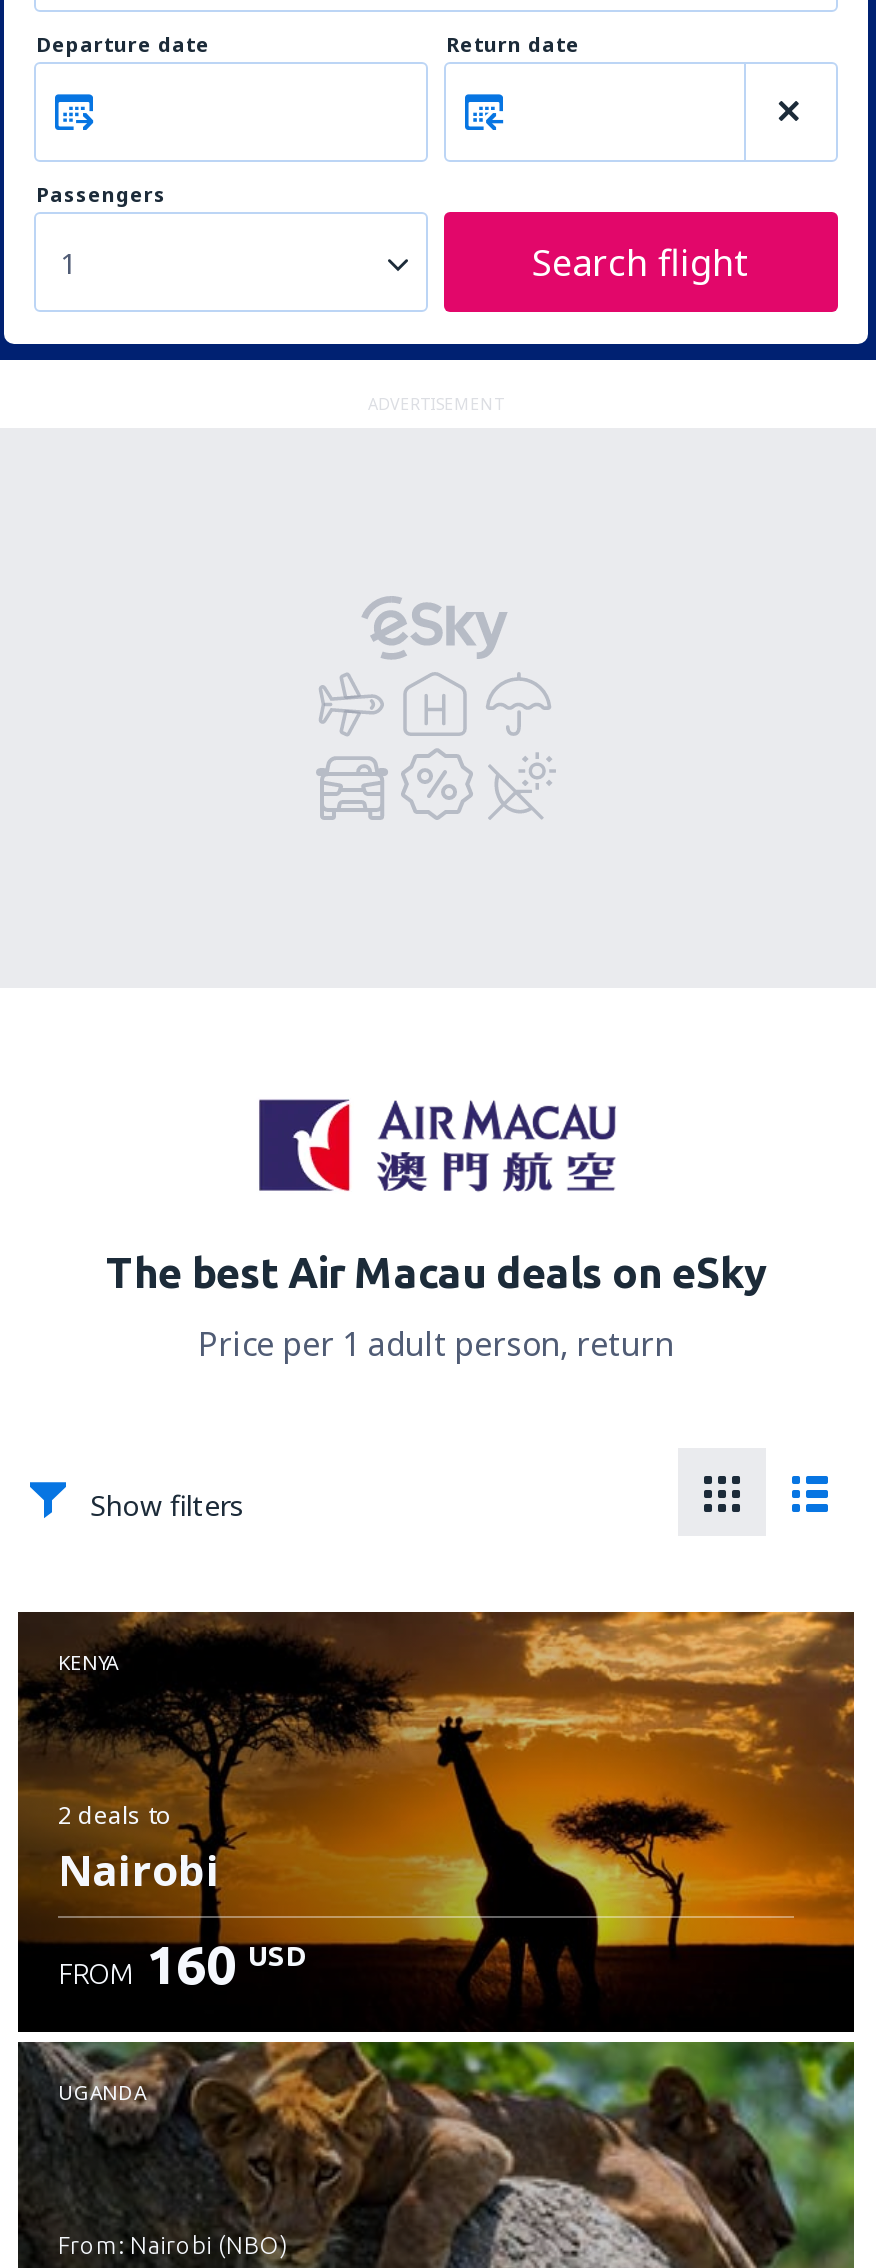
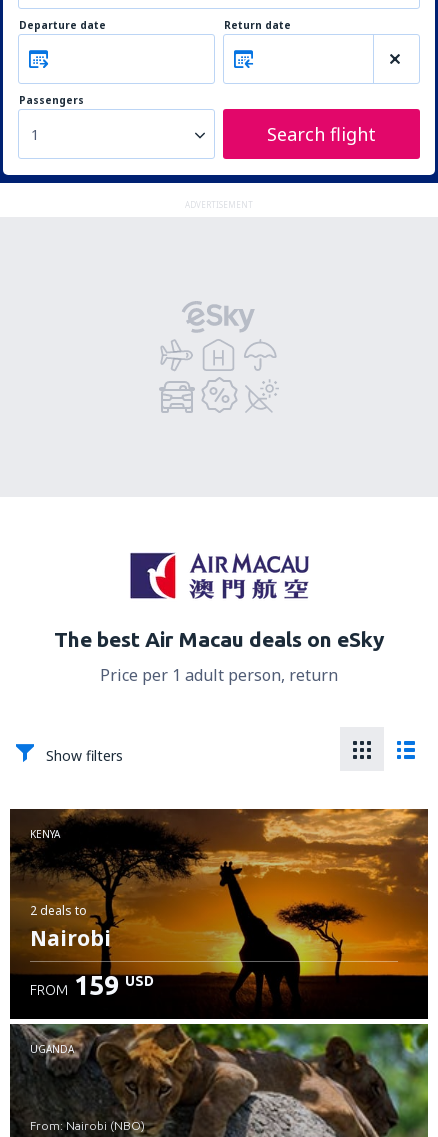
[58,1934,306,1994] FROM 160 USD -> [30,970,154,1000] FROM 159 USD

